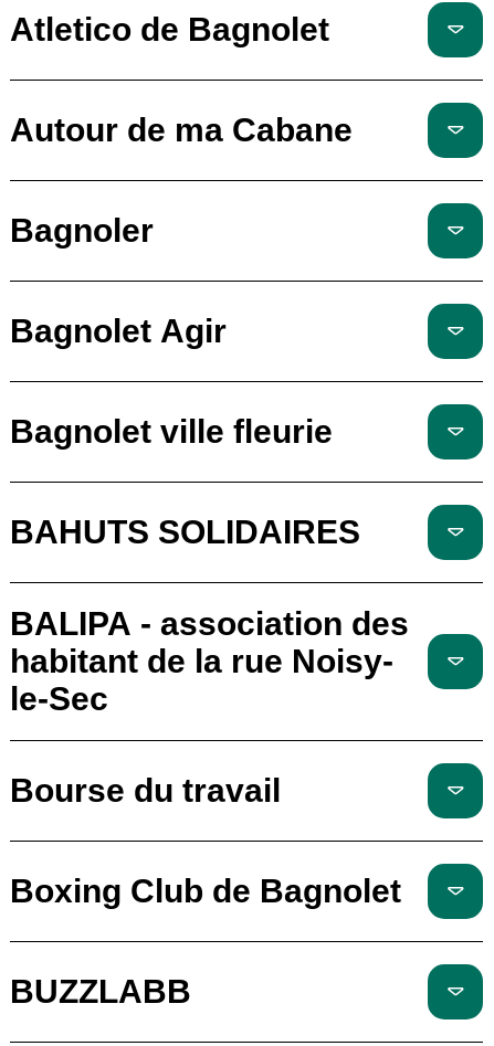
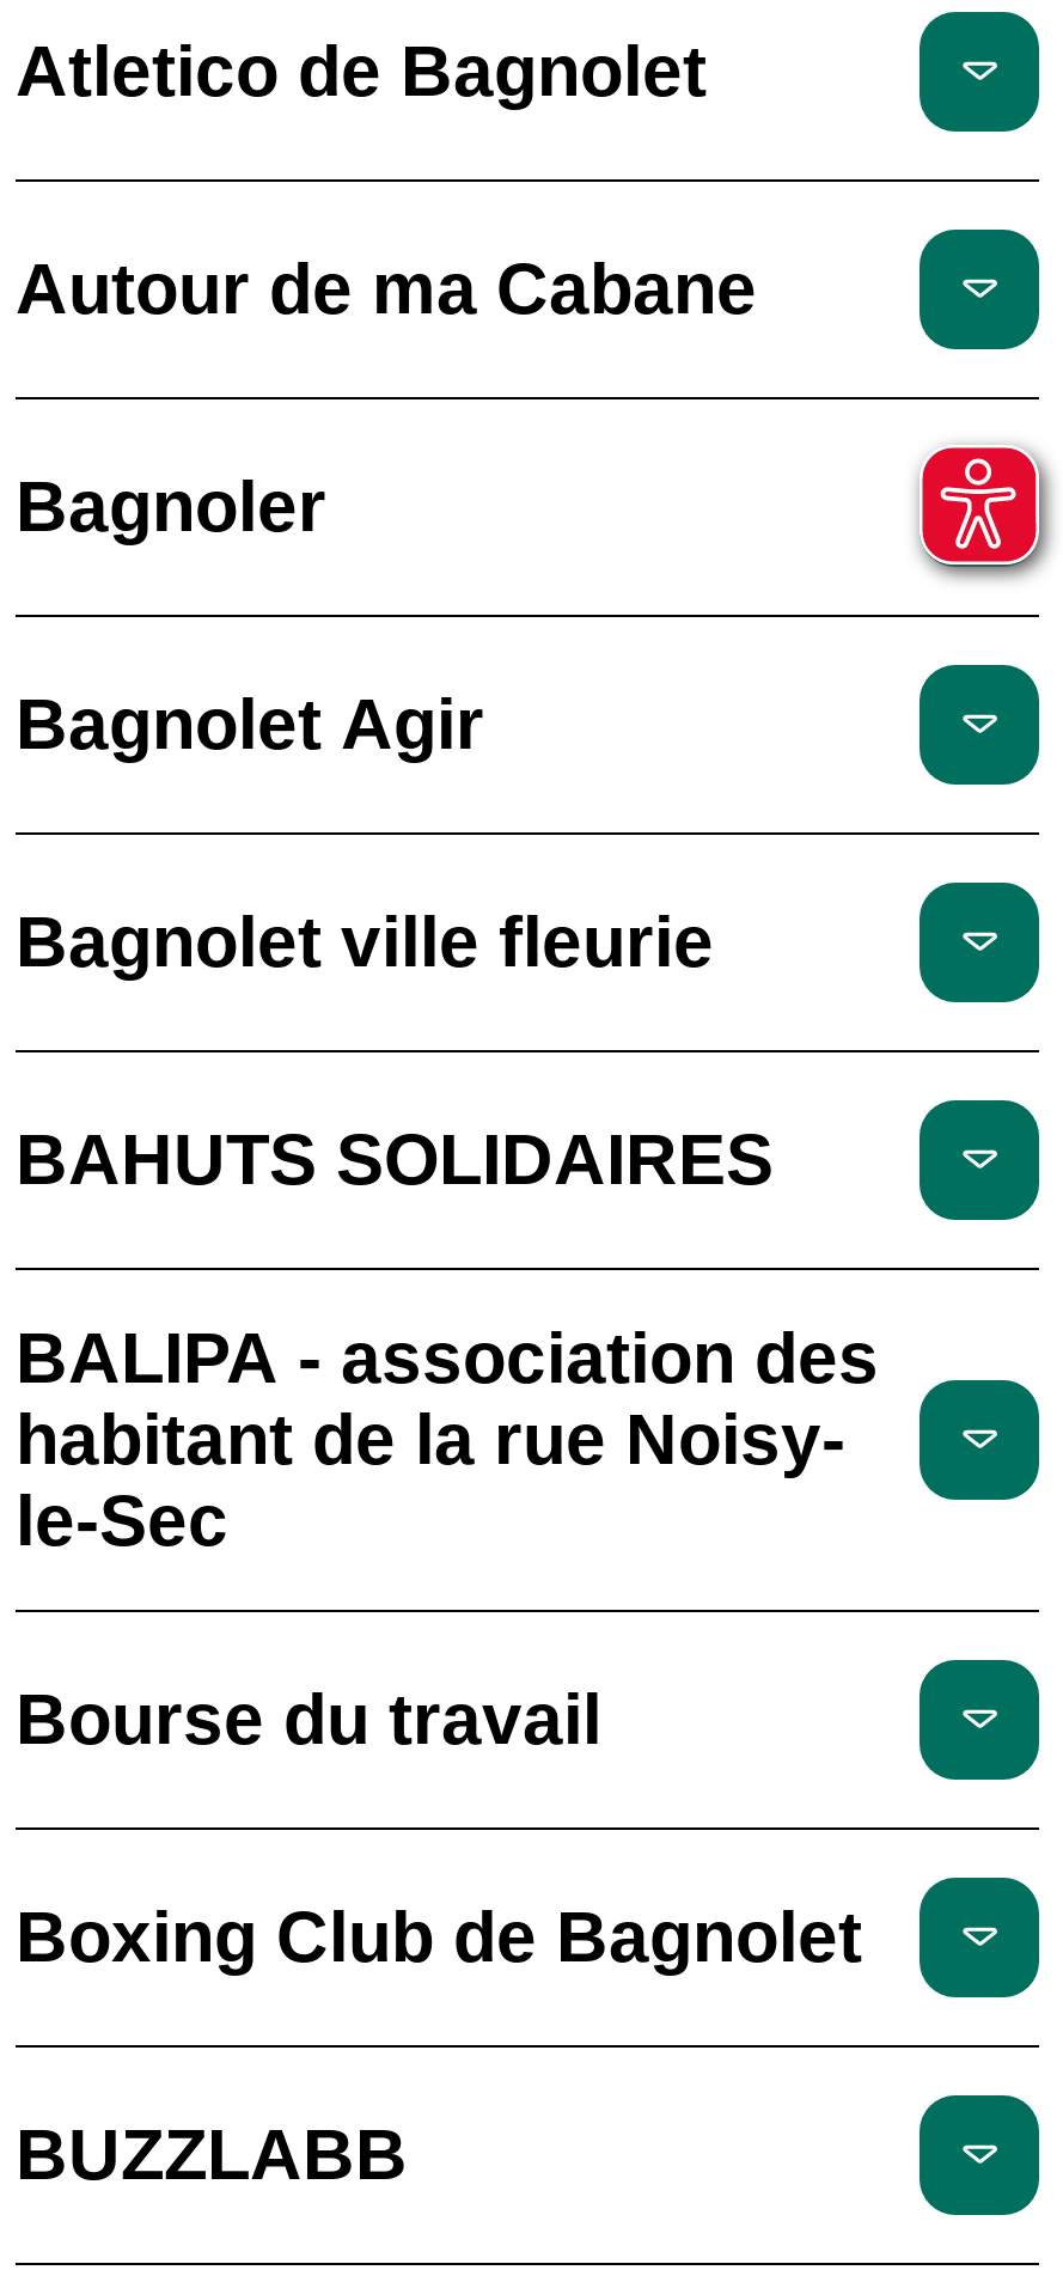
[427,202,488,264] [image] -> [920,445,1053,581] [image]

